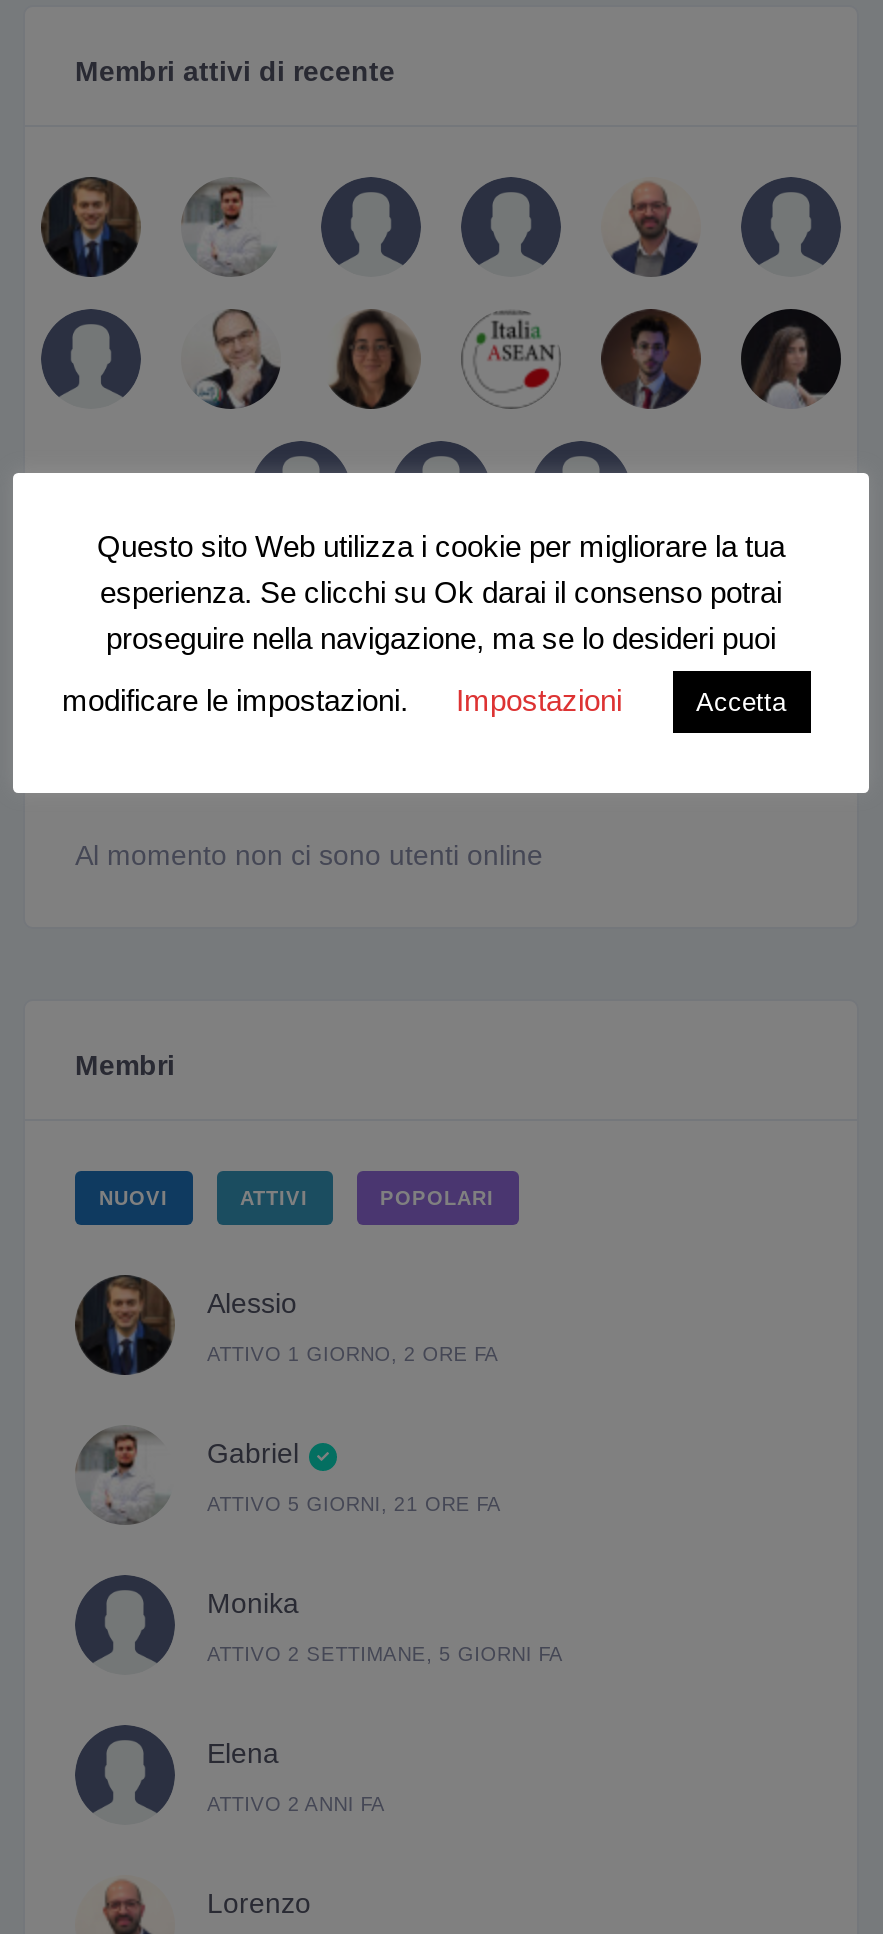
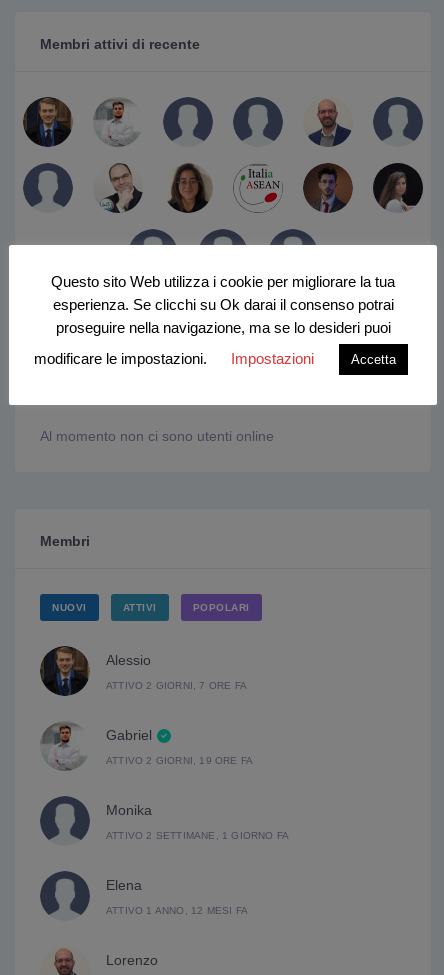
[207,1344,499,1366] ATTIVO 1 GIORNO, 2 ORE FA -> [106,680,247,691] ATTIVO 2 GIORNI, 7 ORE FA
[207,1494,501,1516] ATTIVO 5 GIORNI, 21 ORE FA -> [106,755,253,766] ATTIVO 2 GIORNI, 19 ORE FA
[207,1644,563,1666] ATTIVO 2 SETTIMANE, 5 GIORNI FA -> [106,830,289,841] ATTIVO 2 SETTIMANE, 1 GIORNO FA
[207,1794,385,1816] ATTIVO 2 ANNI FA -> [106,905,248,916] ATTIVO 1 ANNO, 12 MESI FA

